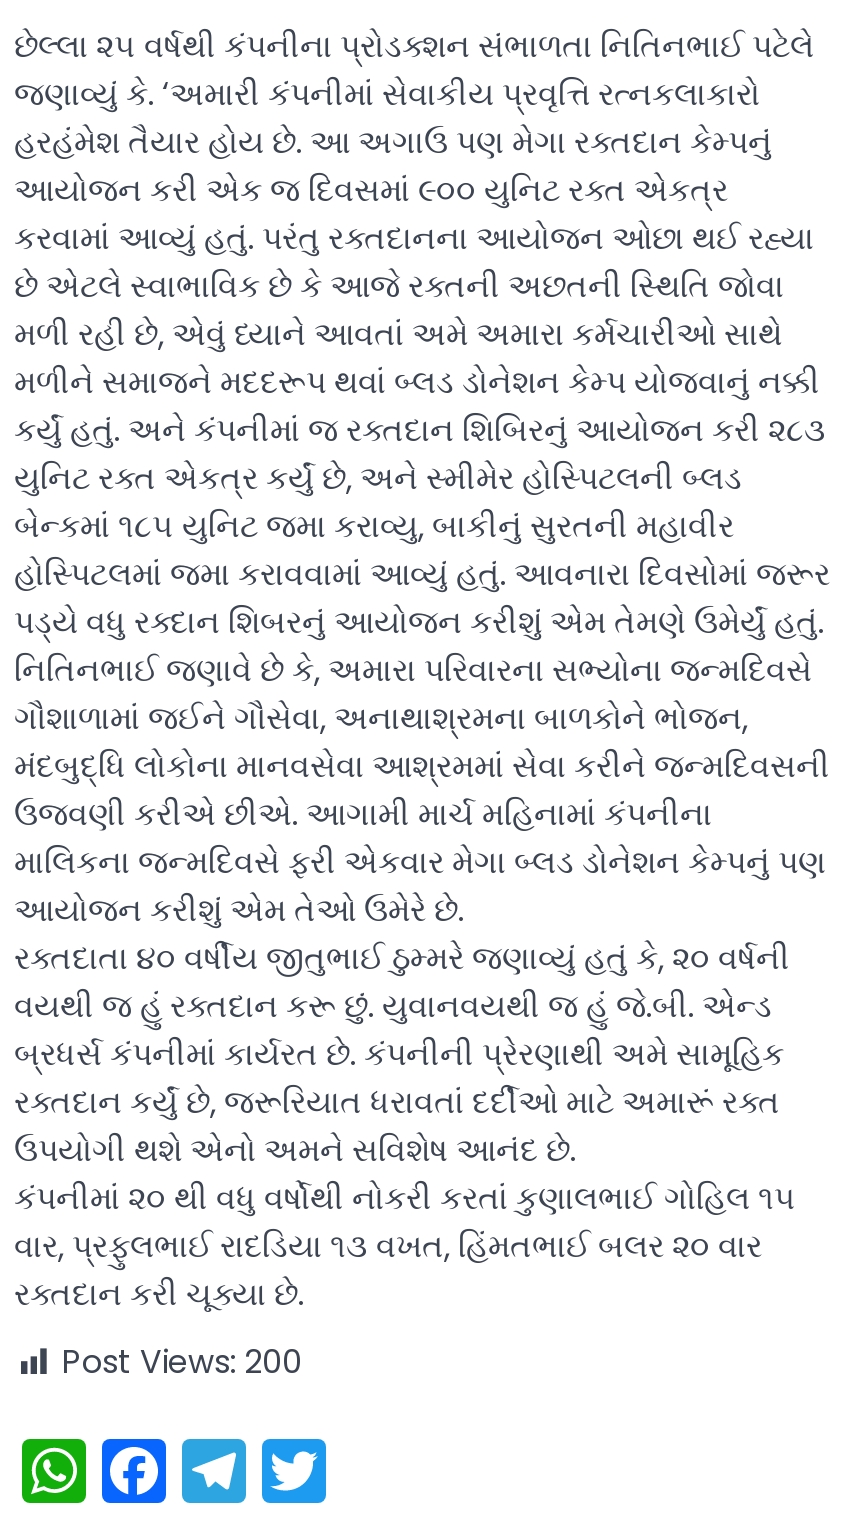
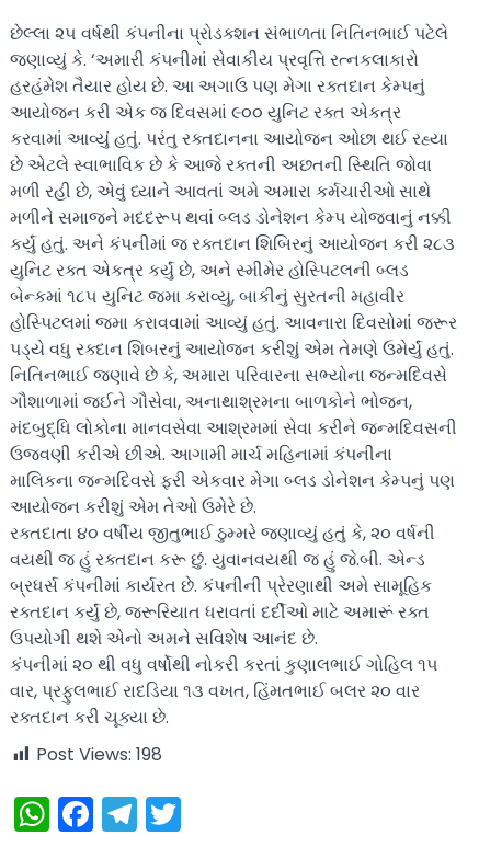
[62,1339,302,1385] Post Views: 200 -> [36,742,162,767] Post Views: 198

